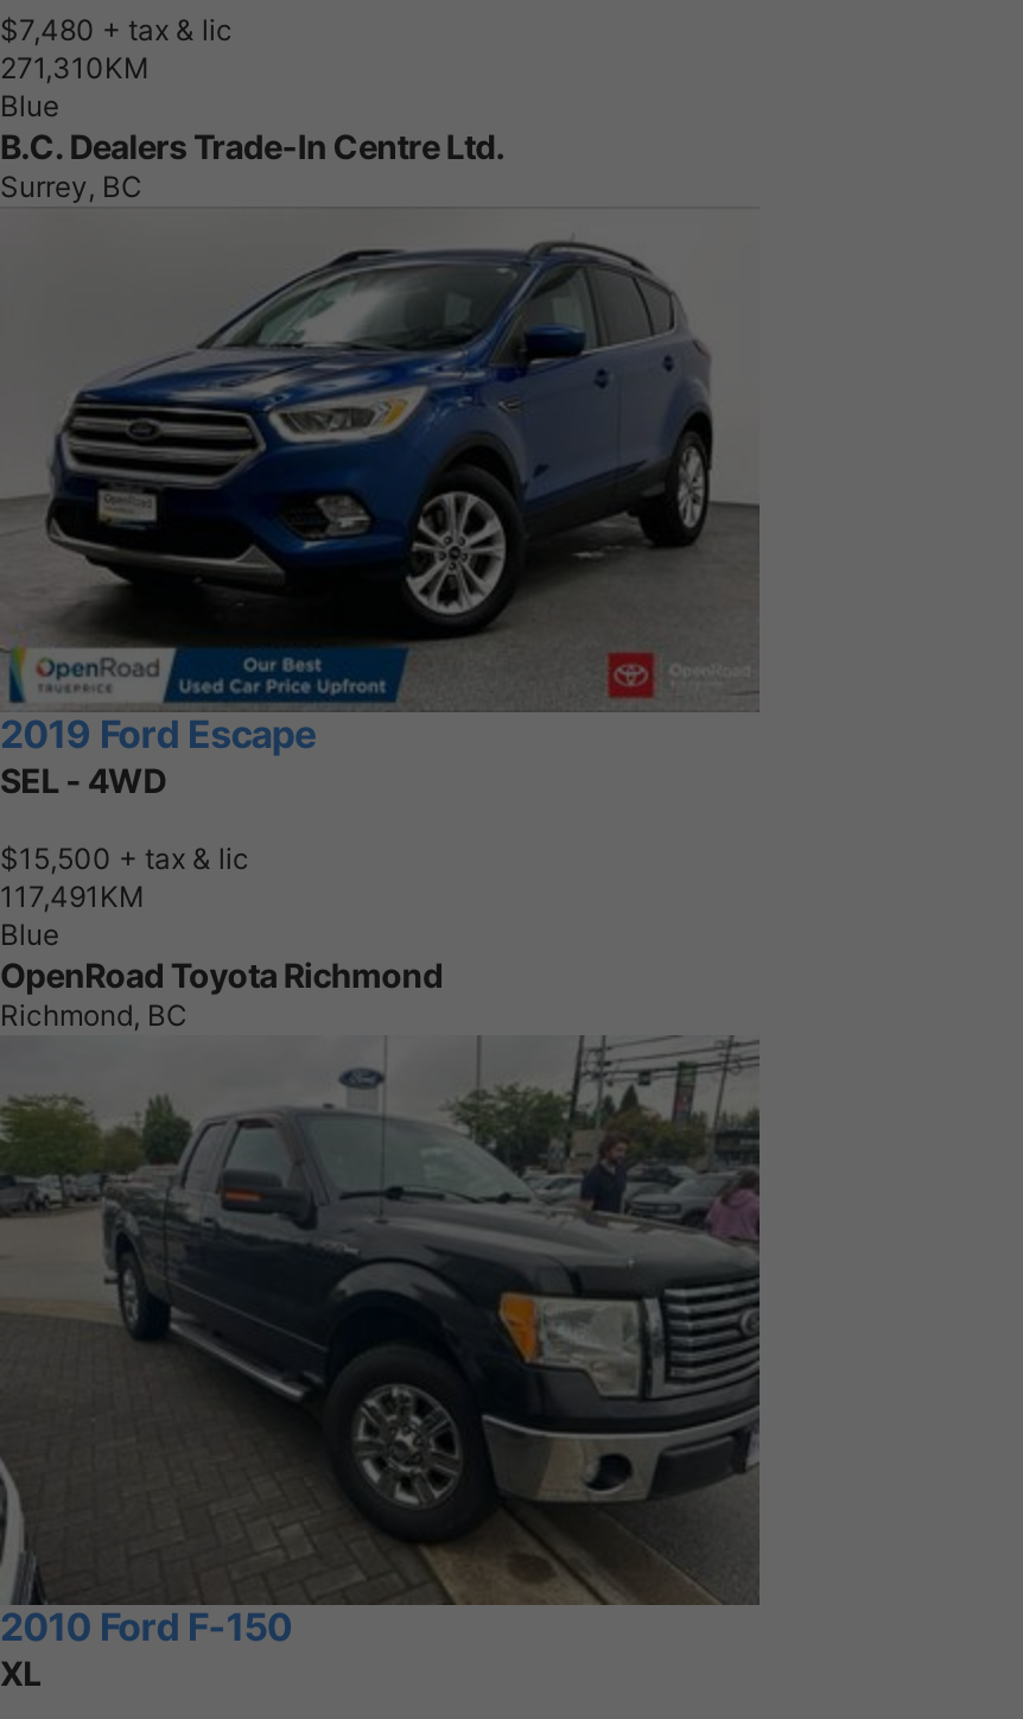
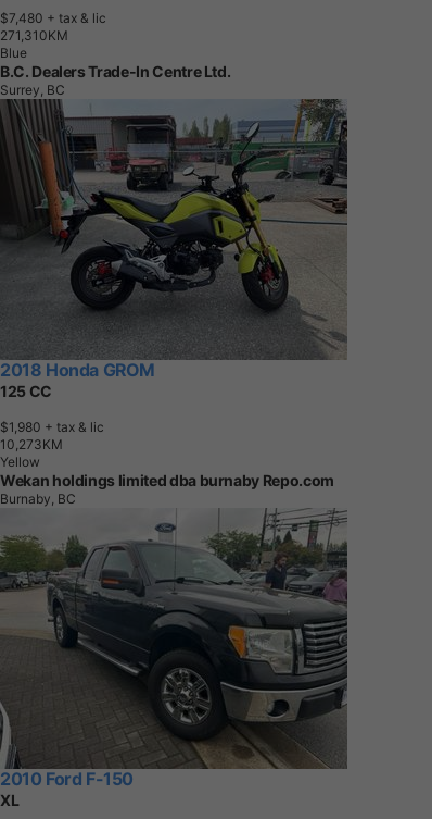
[0,207,760,801] [image] | 2019 Ford Escape | SEL - 4WD -> [0,98,348,401] [image] | 2018 Honda GROM | 125 CC
[0,841,443,1034] $15,500 + tax & lic | 117,491 KM | Blue | OpenRoad Toyota Richmond | Richmond, BC -> [0,419,334,507] $1,980 + tax & lic | 1 0,273KM | Yellow | Wekan holdings limited dba burnaby Repo.com | Burnaby, BC

